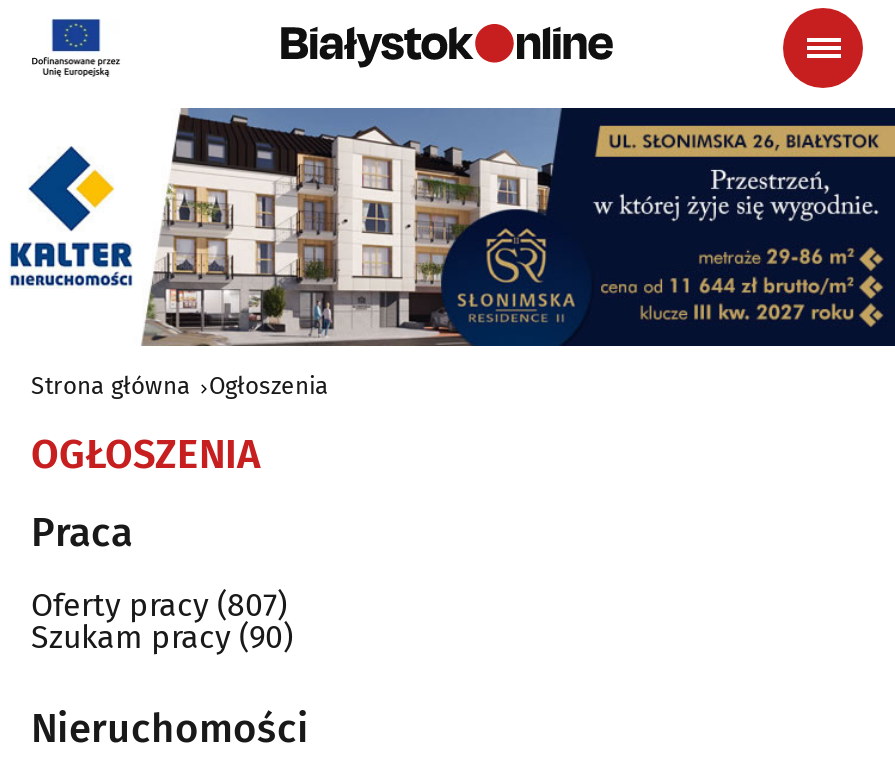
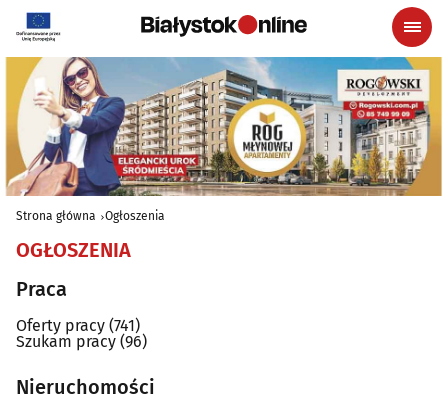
[9,106,889,348] [image] -> [5,56,445,197] [image]
[31,587,287,625] Oferty pracy (807) -> [16,315,140,334] Oferty pracy (741)
[31,619,293,657] Szukam pracy (90) -> [16,331,147,350] Szukam pracy (96)

